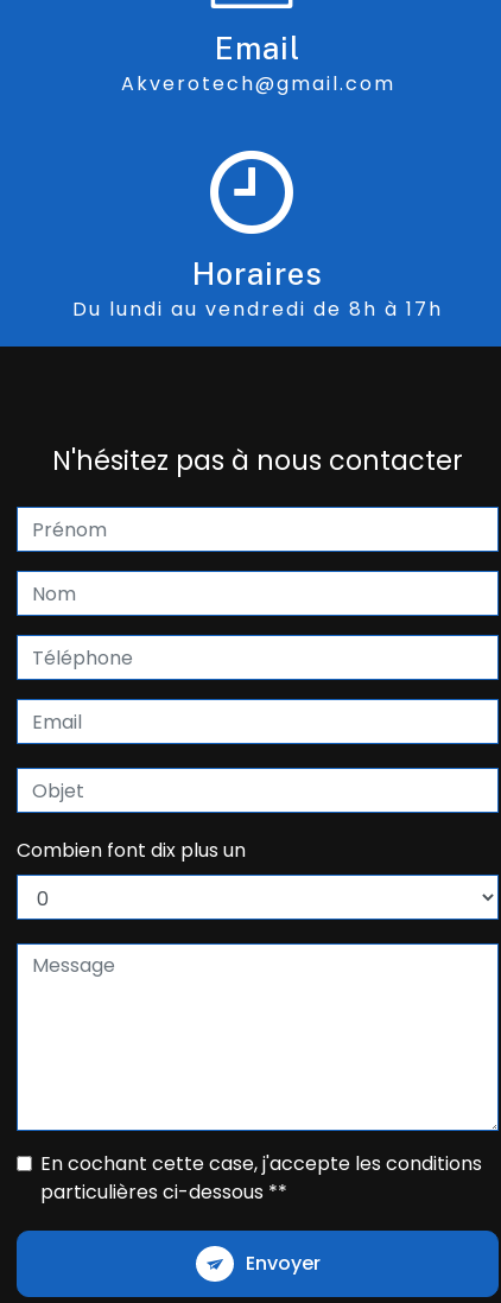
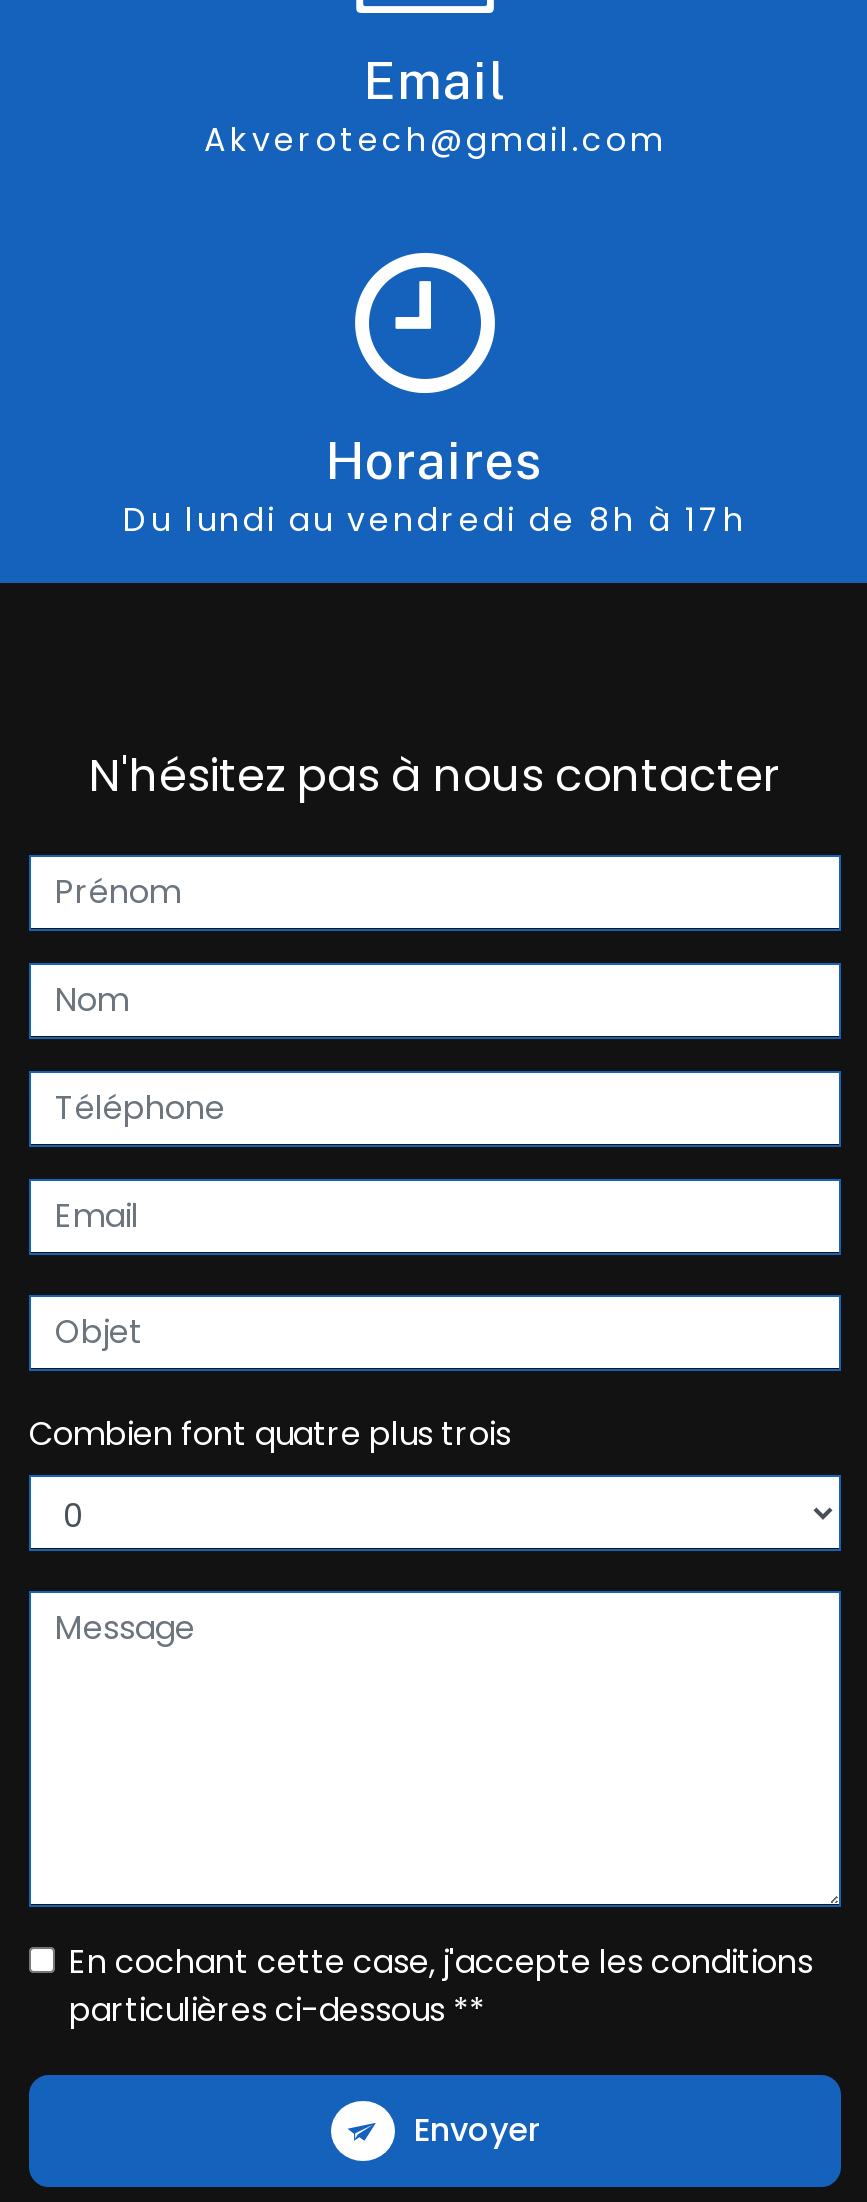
[17,837,246,864] Combien font dix plus un -> [29,1411,511,1457] Combien font quatre plus trois

